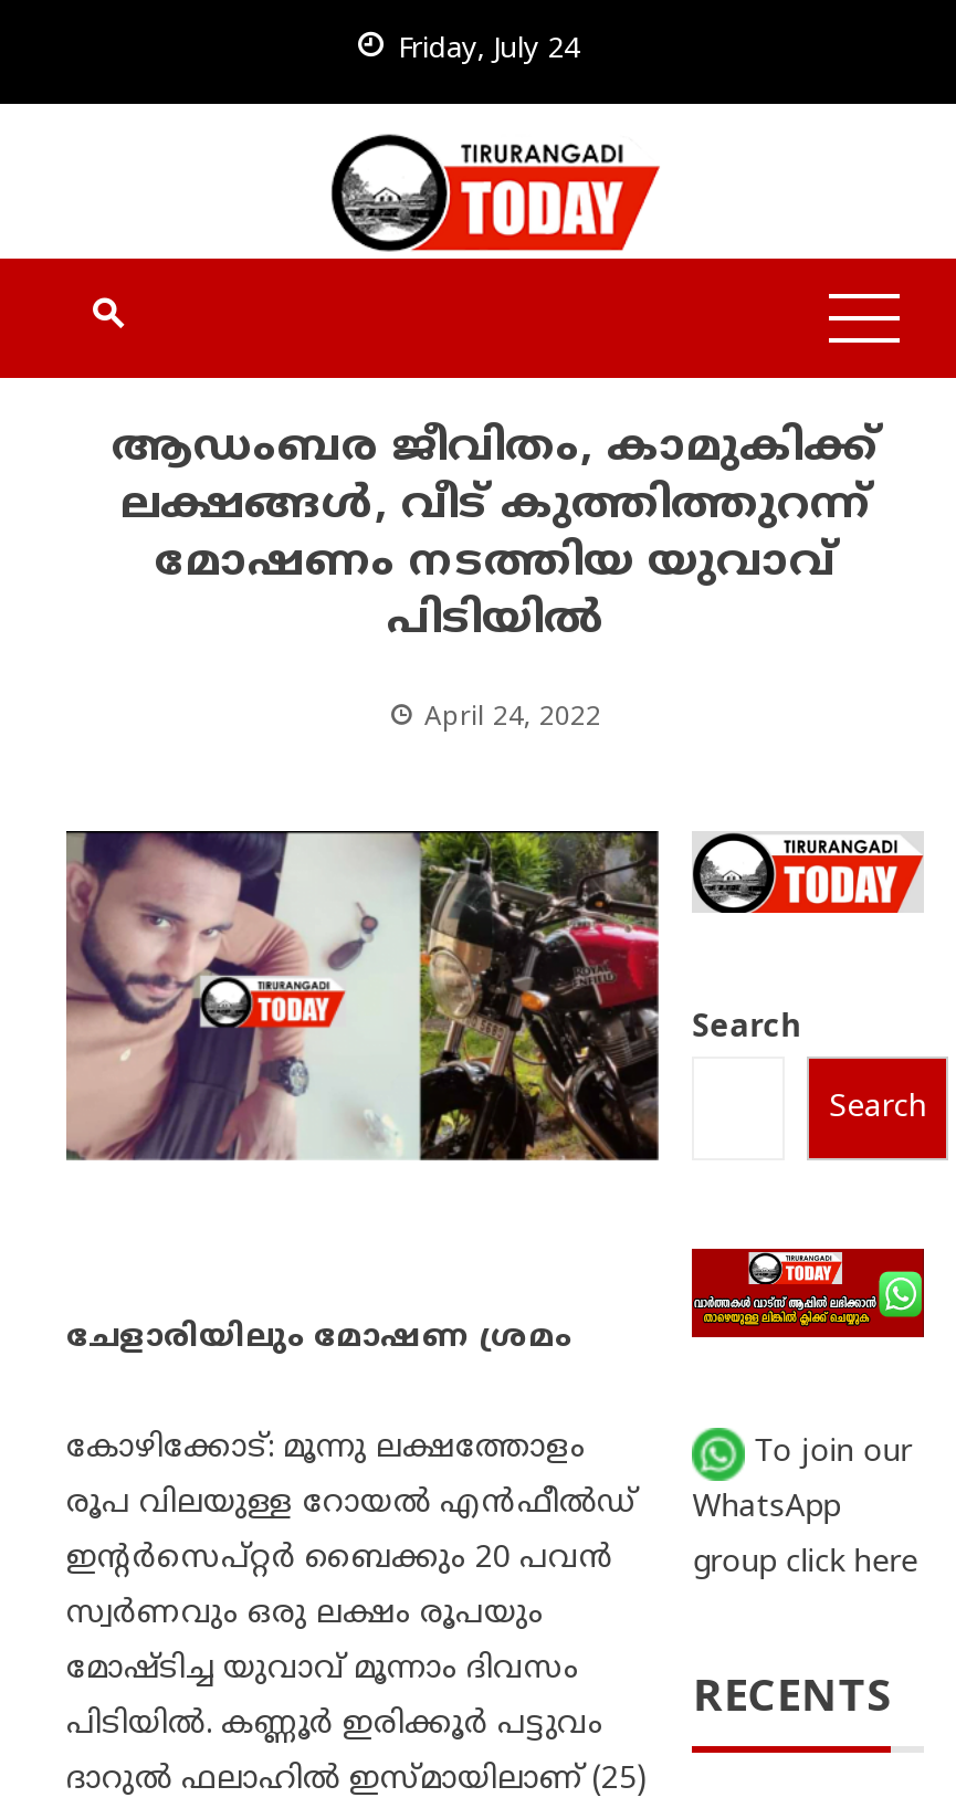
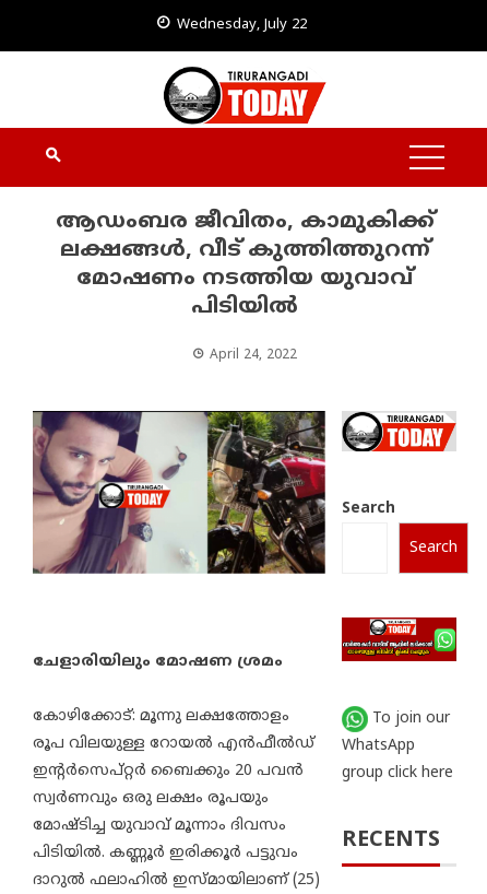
[398,33,579,69] Friday, July 24 -> [176,16,306,34] Wednesday, July 22

